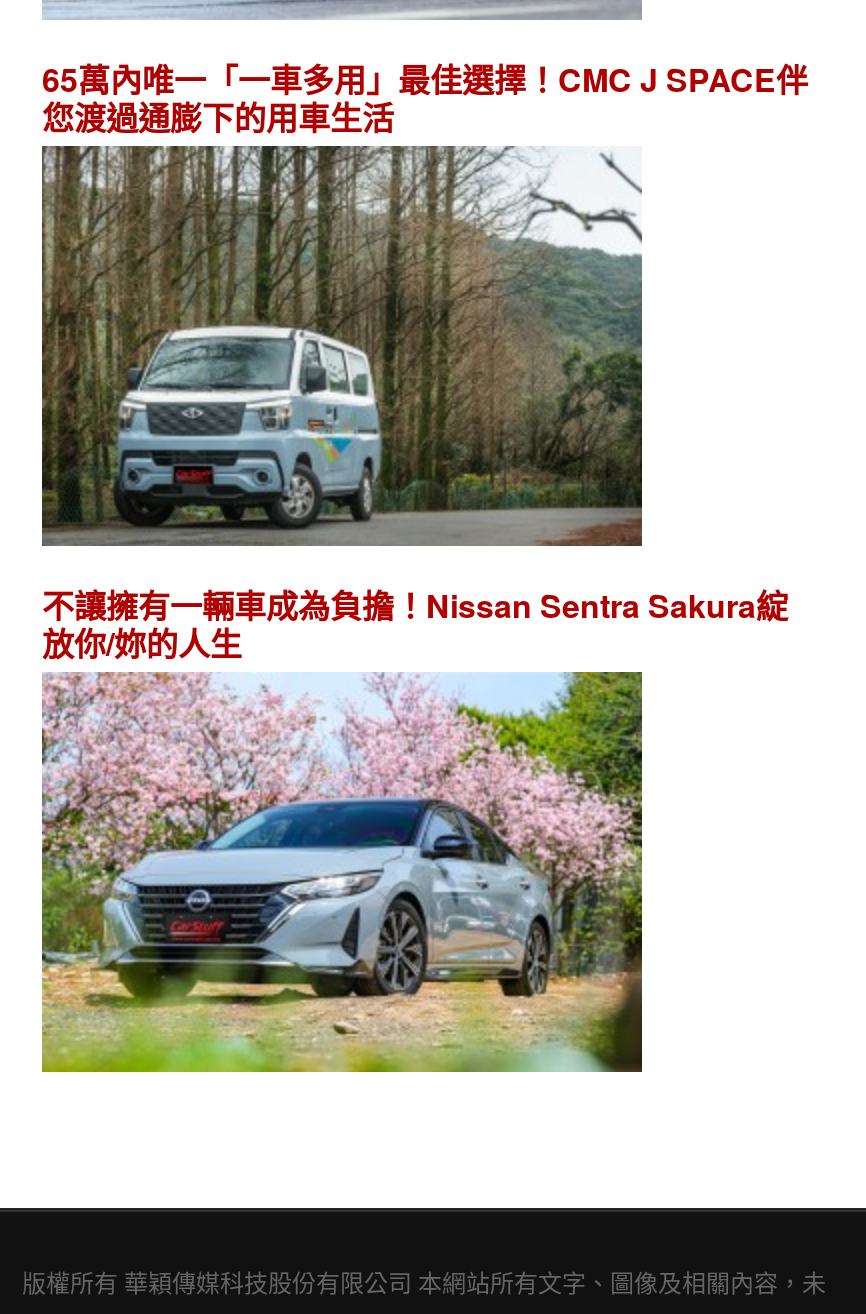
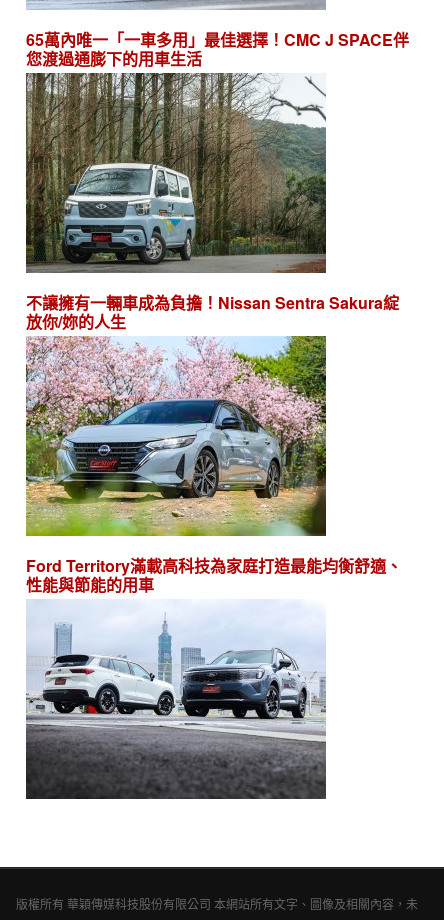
none -> [25,603,326,800] [image]
none -> [26,554,402,596] Ford Territory滿載高科技為家庭打造最能均衡舒適、 | 性能與節能的用車

